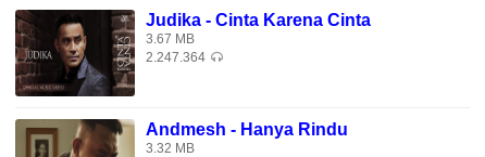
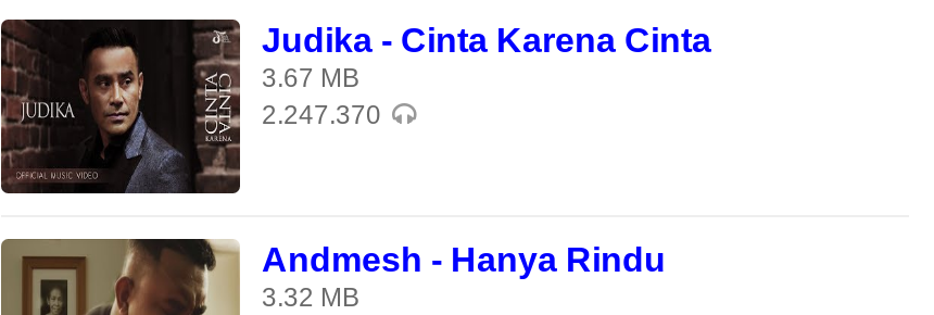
[146,50,206,65] 2.247.364 -> [262,101,381,131] 2.247.370

